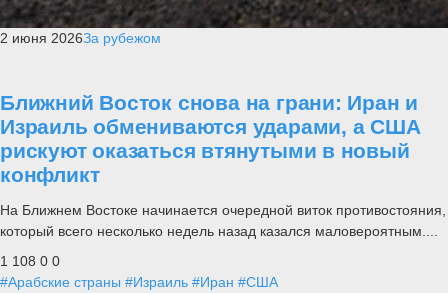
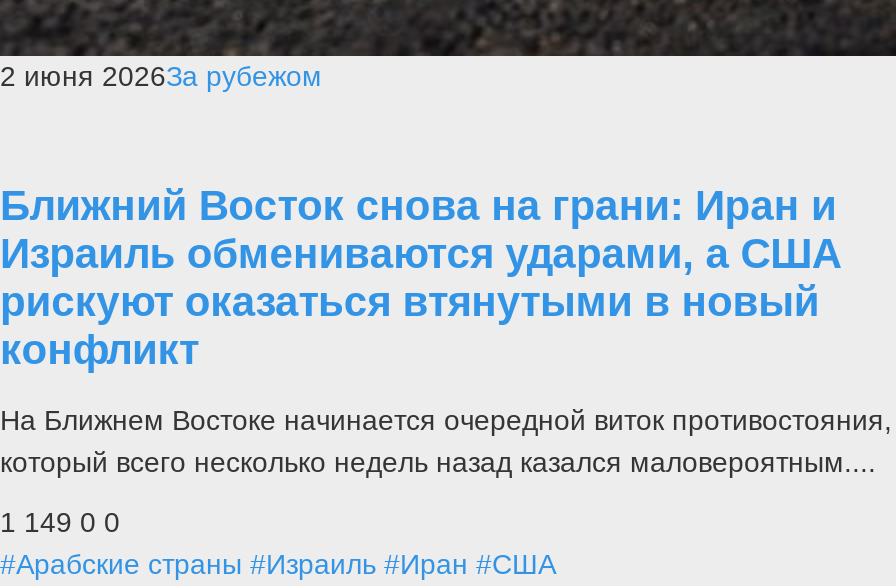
[0,253,60,269] 1 108 0 0 -> [0,507,120,539] 1 149 0 0

